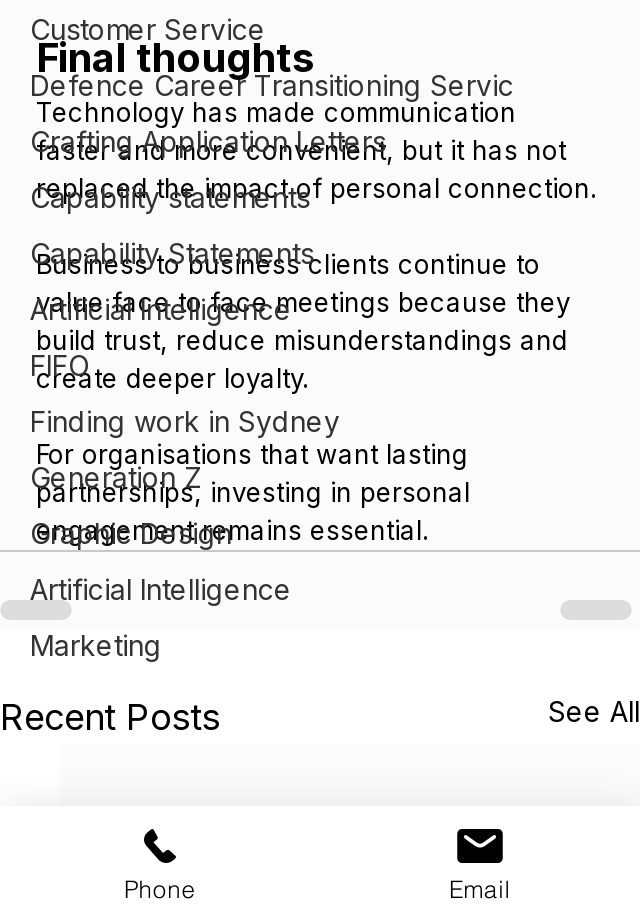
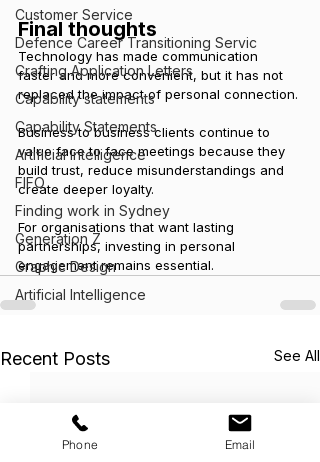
[30,628,162,662] Marketing -> none

